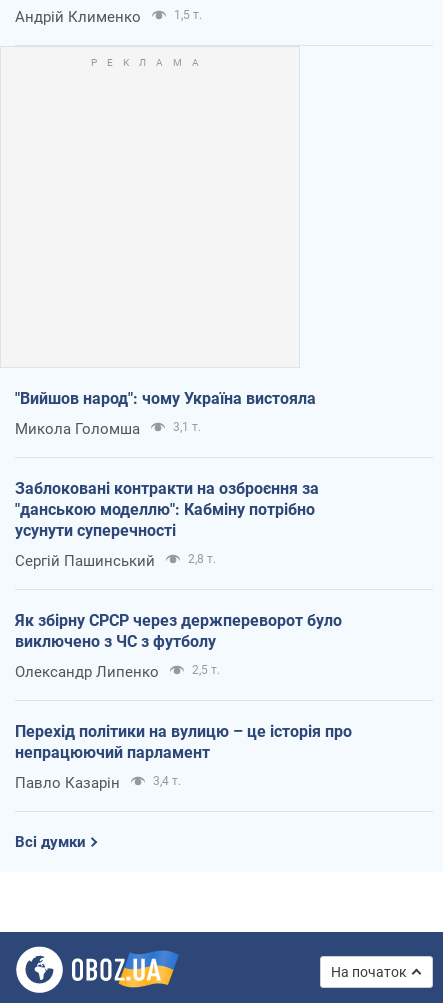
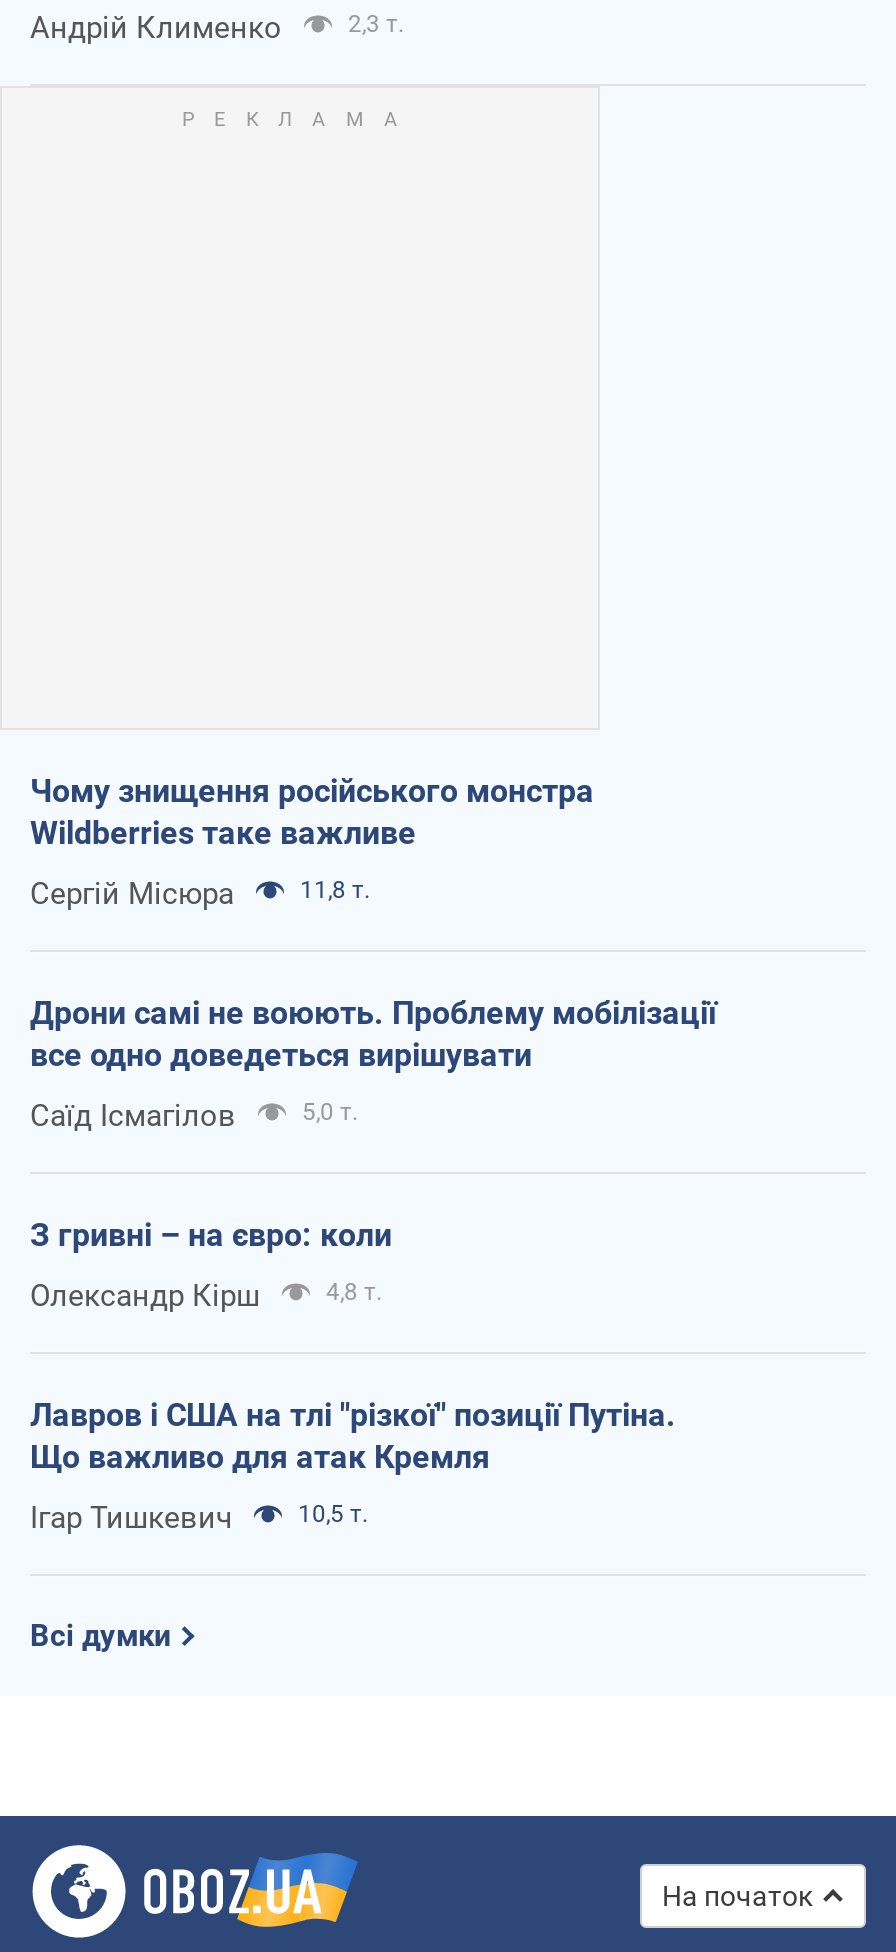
[174,8,202,22] 1,5 т. -> [348,9,404,37] 2,3 т.
[15,389,316,408] "Вийшов народ": чому Україна вистояла -> [30,771,594,851] Чому знищення російського монстра | Wildberries таке важливе
[15,420,201,438] Микола Голомша | 3,1 т. -> [30,875,370,911] Сергій Місюра | 11,8 т.
[15,479,319,540] Заблоковані контракти на озброєння за | "данською моделлю": Кабміну потрібно | усунути суперечності -> [30,993,716,1073] Дрони самі не воюють. Проблему мобілізації | все одно доведеться вирішувати
[15,552,216,570] Сергій Пашинський | 2,8 т. -> [30,1097,358,1133] Саїд Ісмагілов | 5,0 т.
[15,611,342,651] Як збірну СРСР через держпереворот було | виключено з ЧС з футболу -> [30,1215,392,1253] З гривні – на євро: коли
[15,663,220,681] Олександр Липенко | 2,5 т. -> [30,1277,382,1313] Олександр Кірш | 4,8 т.
[15,722,352,762] Перехід політики на вулицю – це історія про | непрацюючий парламент -> [30,1395,676,1475] Лавров і США на тлі "різкої" позиції Путіна. | Що важливо для атак Кремля
[15,774,181,792] Павло Казарін | 3,4 т. -> [30,1499,368,1535] Ігар Тишкевич | 10,5 т.

